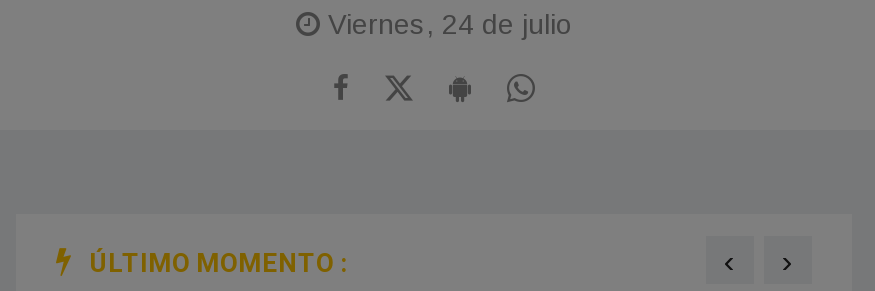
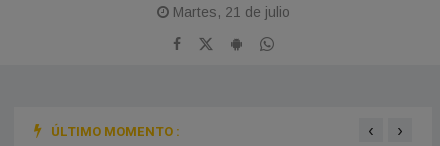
[320,8,572,40] Viernes, 24 de julio -> [168,4,289,20] Martes, 21 de julio

